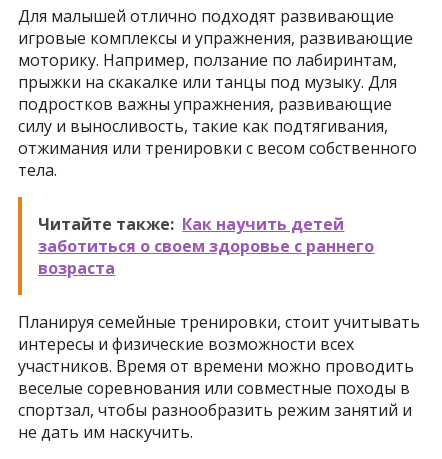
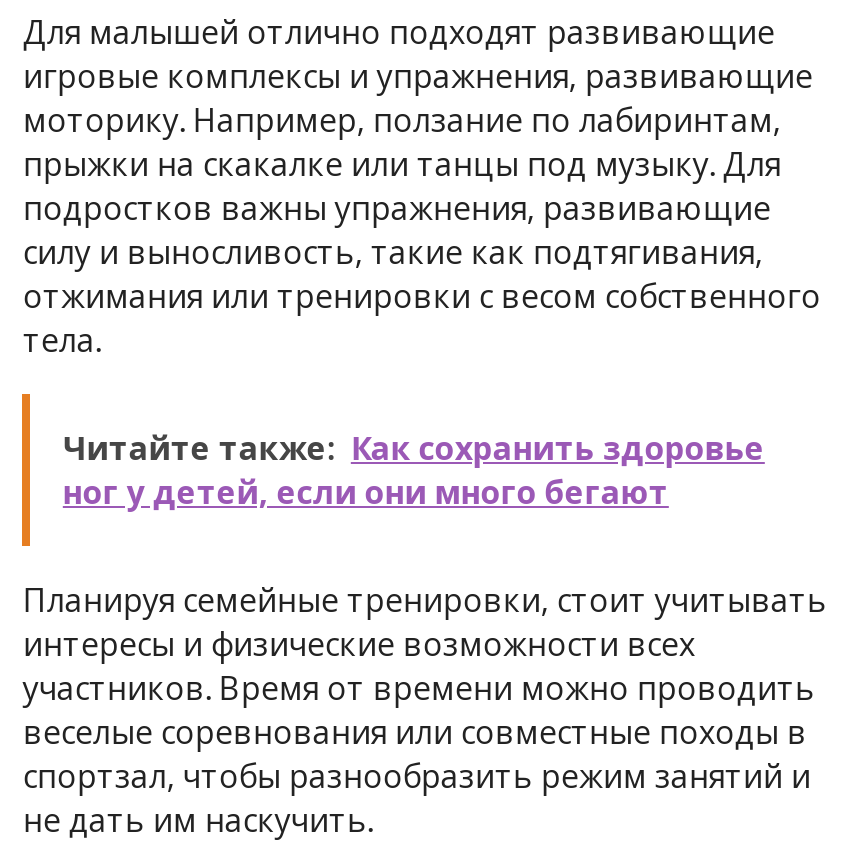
[38,213,374,279] Читайте также: Как научить детей | заботиться о своем здоровье с раннего | возраста -> [63,426,765,514] Читайте также: Как сохранить здоровье | ног у детей, если они много бегают

